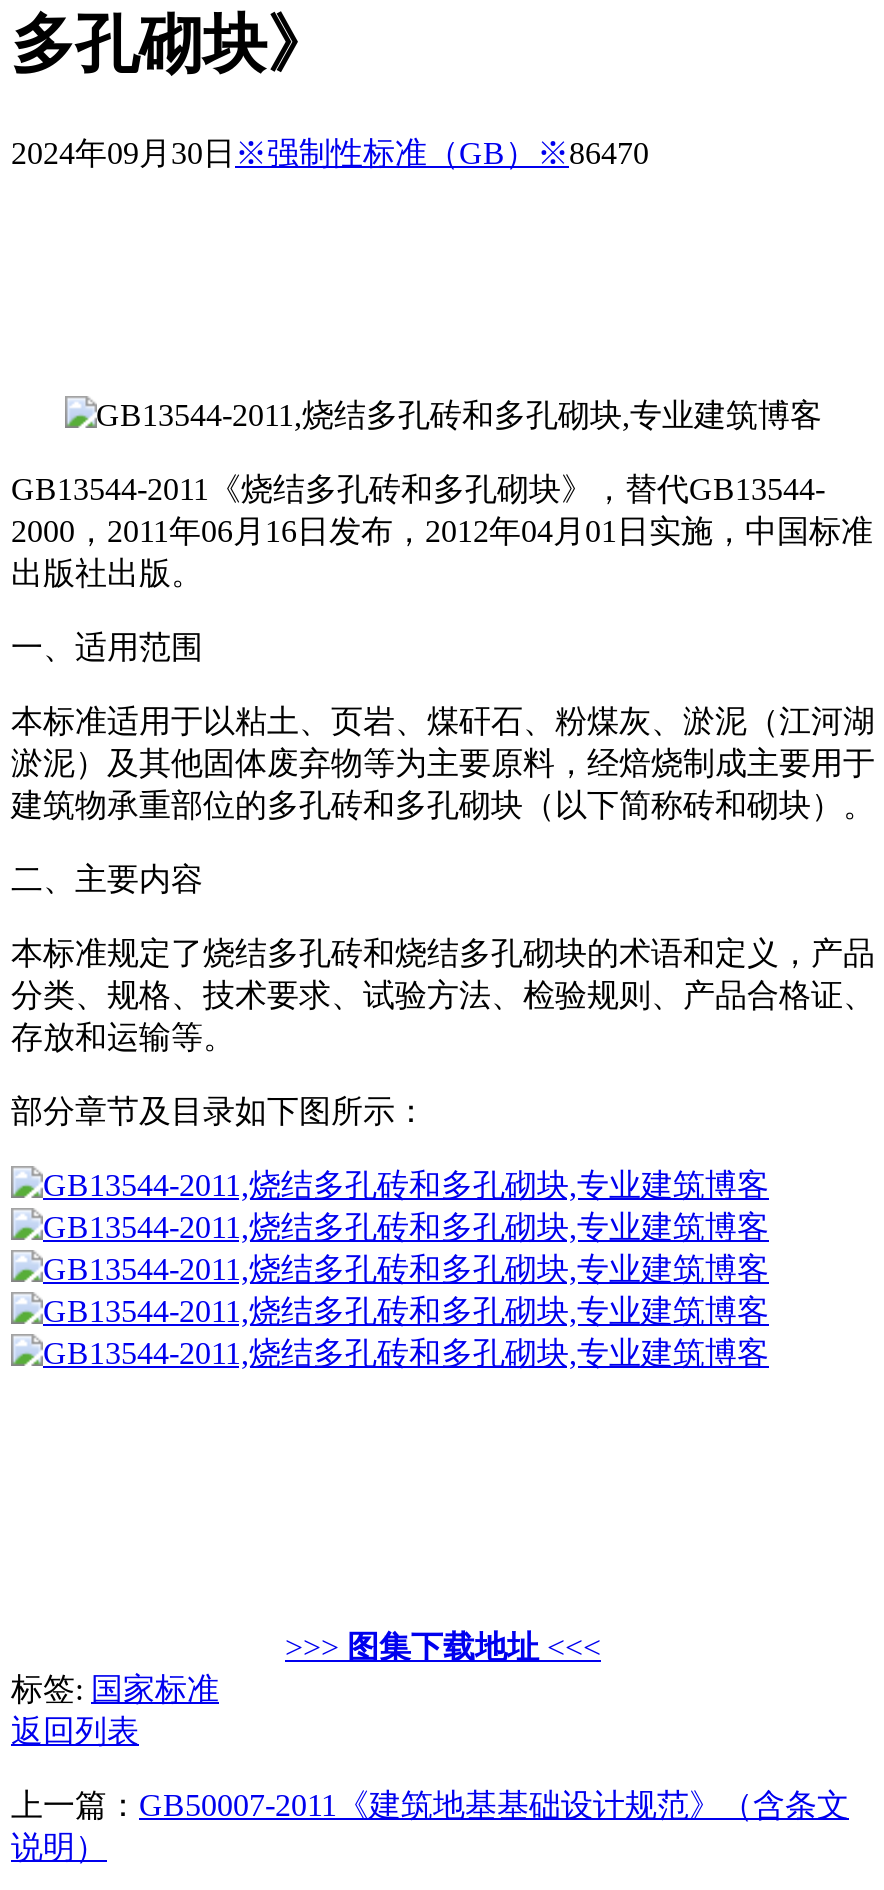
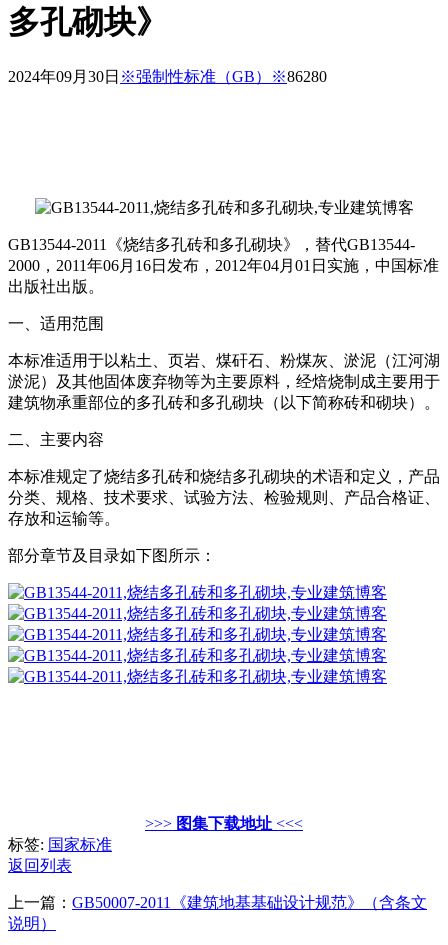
[11,136,649,170] 2024年09月30日※强制性标准（GB）※86470 -> [8,68,327,85] 2024年09月30日※强制性标准（GB）※86280

